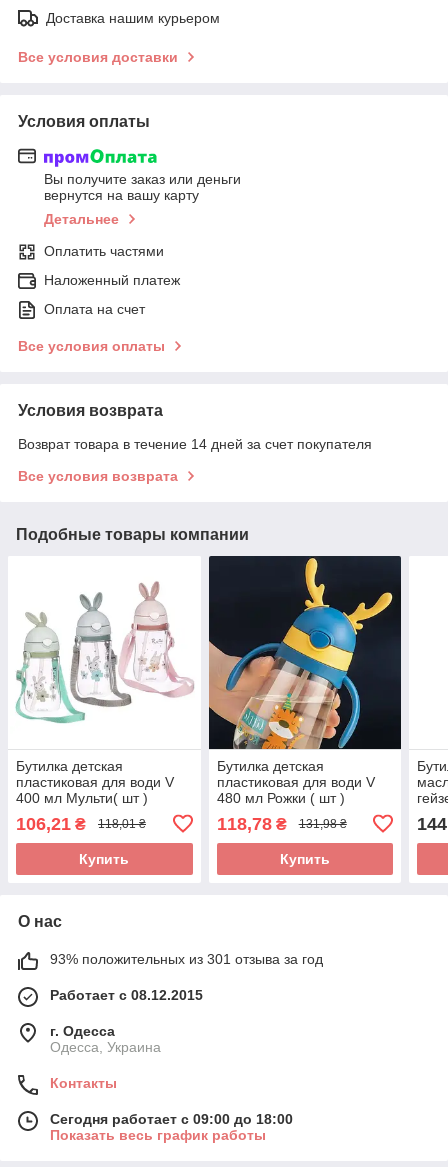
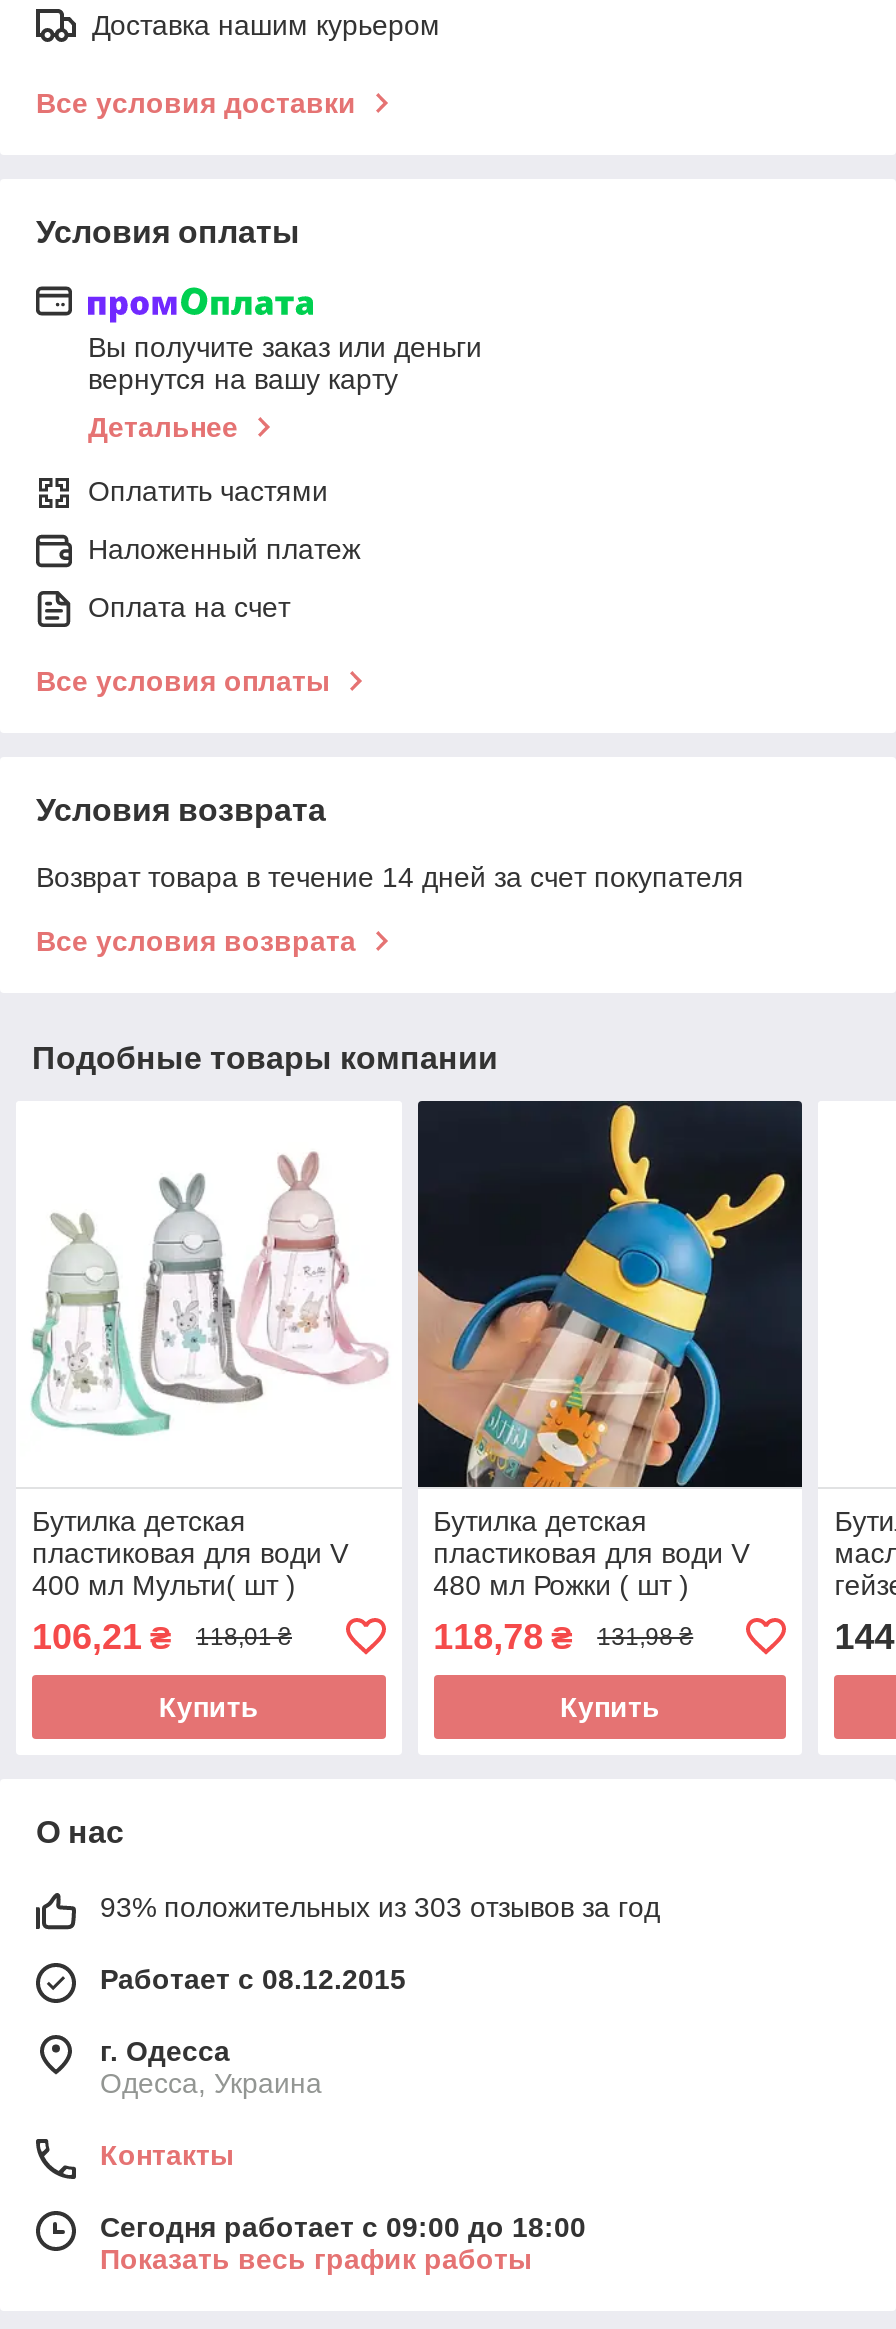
[50,951,323,967] 93% положительных из 301 отзыва за год -> [100,1891,660,1923] 93% положительных из 303 отзывов за год

